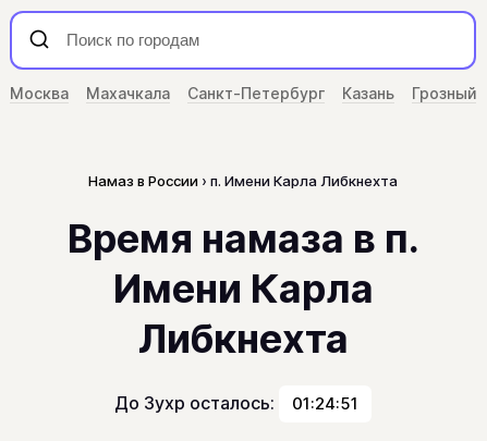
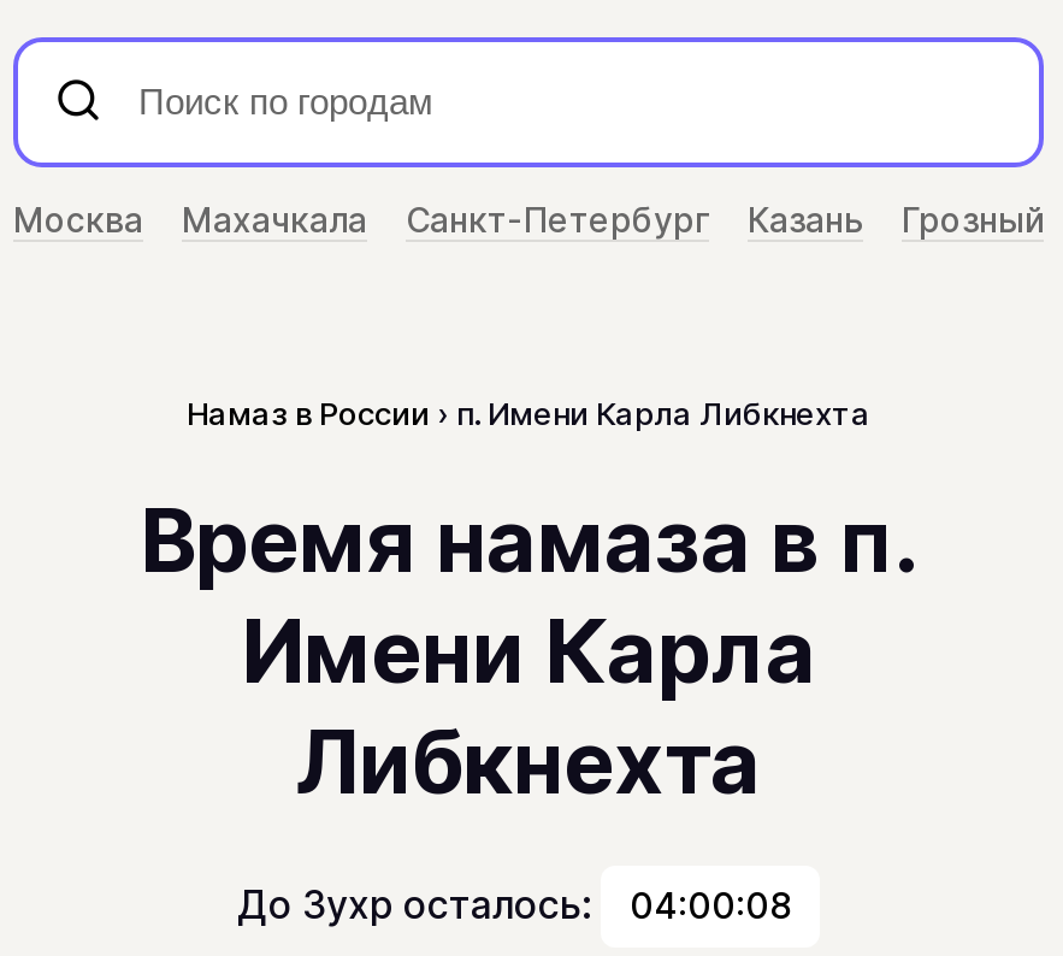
[114,392,358,414] До Зухр осталось: 01:24:51 -> [237,880,791,928] До Зухр осталось: 04:00:08

